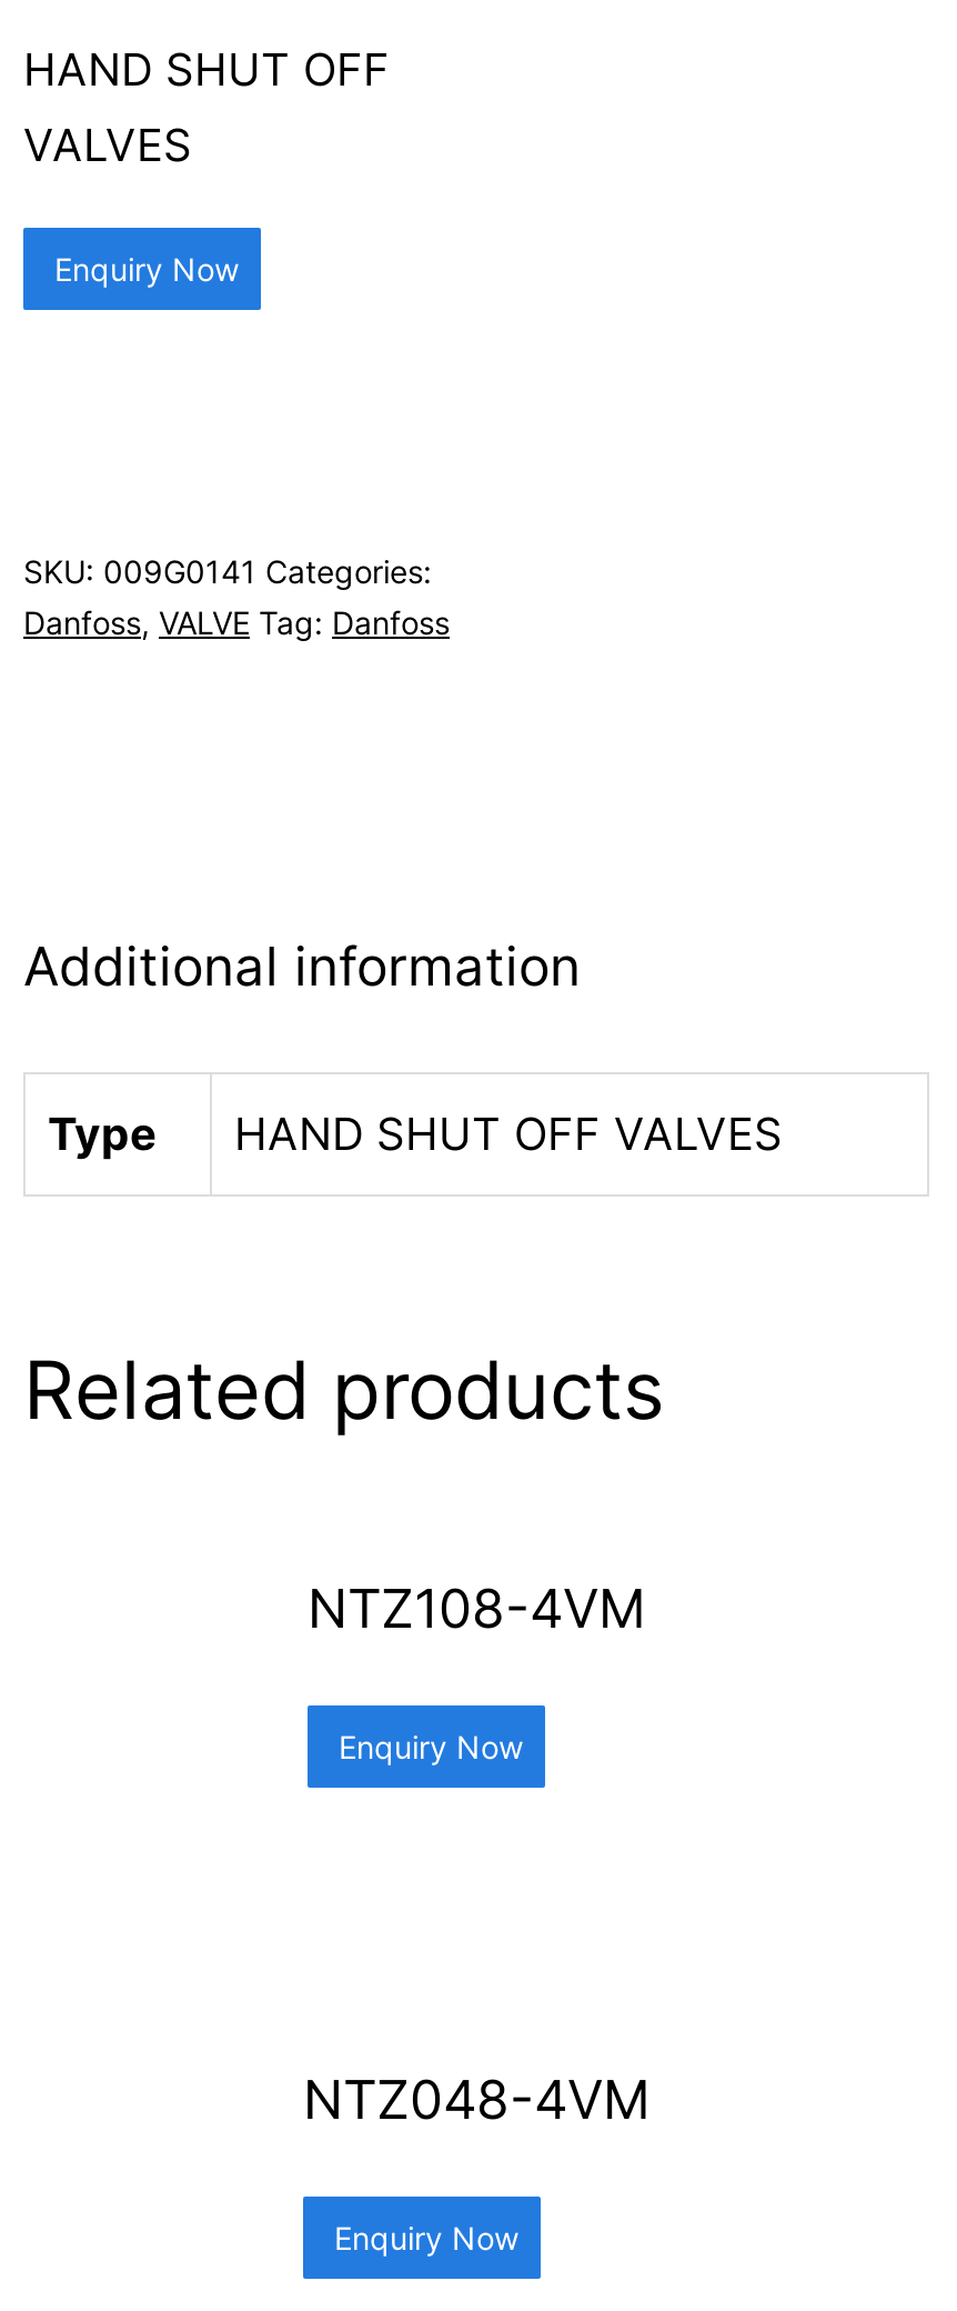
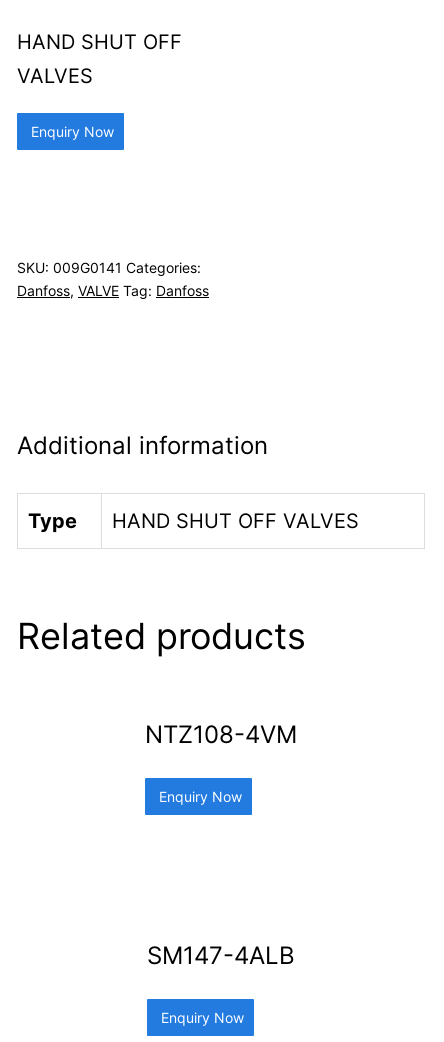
[303,2068,649,2132] NTZ048-4VM -> [147,941,295,970] SM147-4ALB

